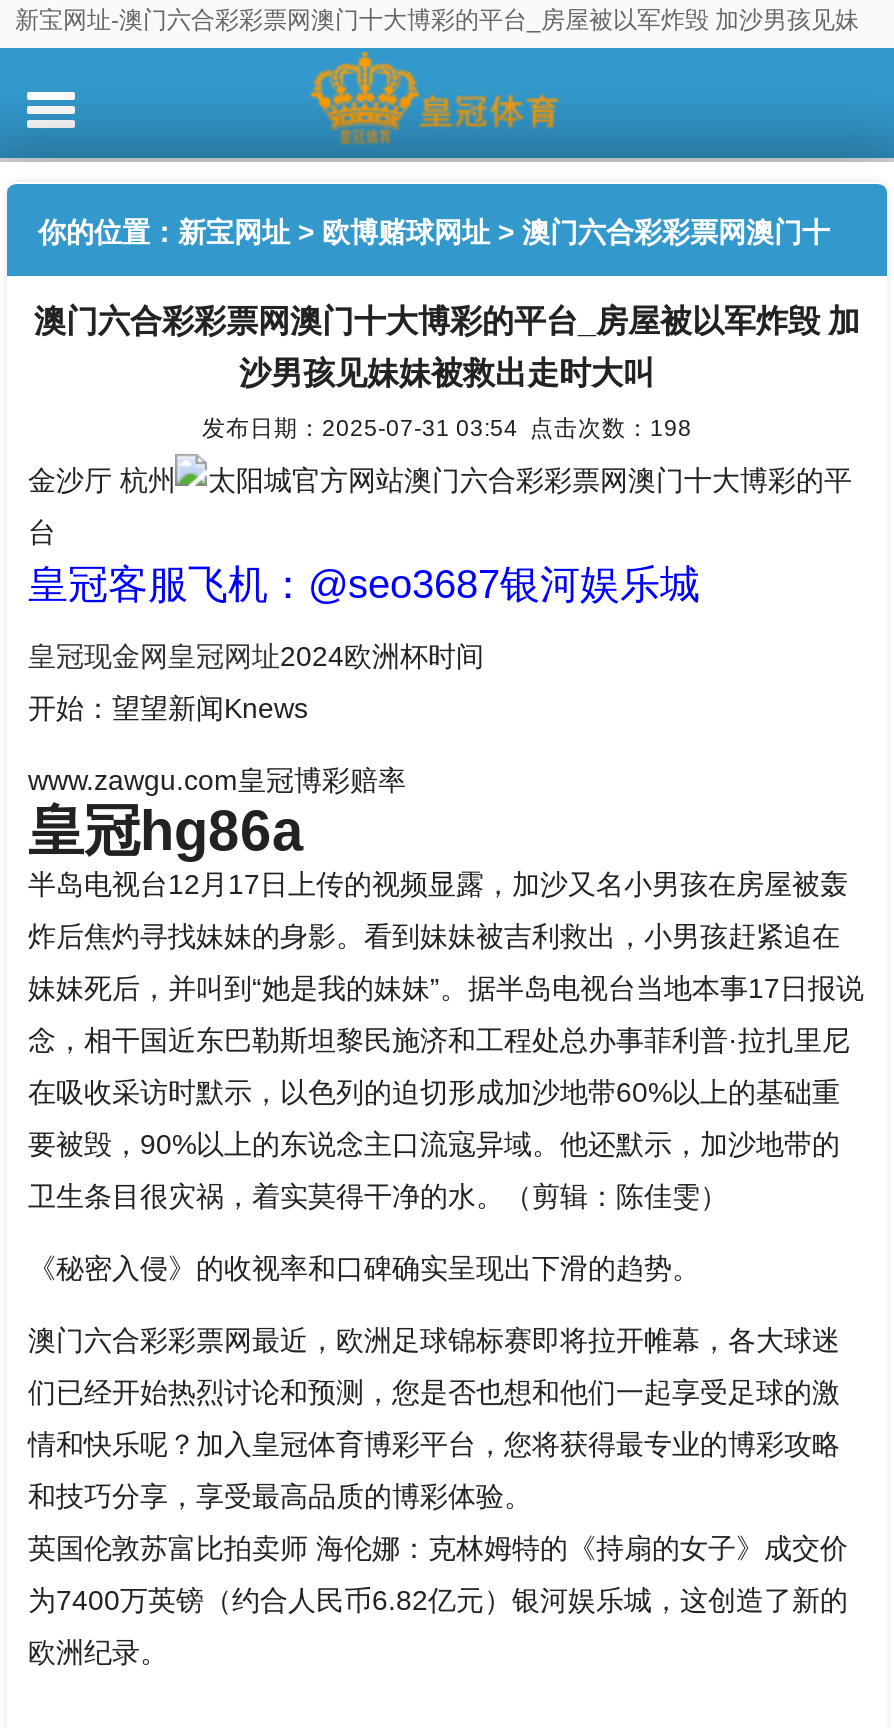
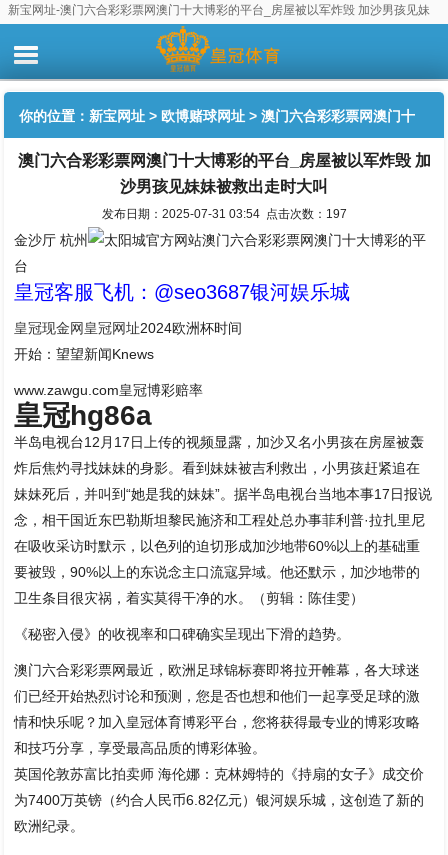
[202,414,692,440] 发布日期：2025-07-31 03:54 点击次数：198 -> [101,207,346,220] 发布日期：2025-07-31 03:54 点击次数：197

